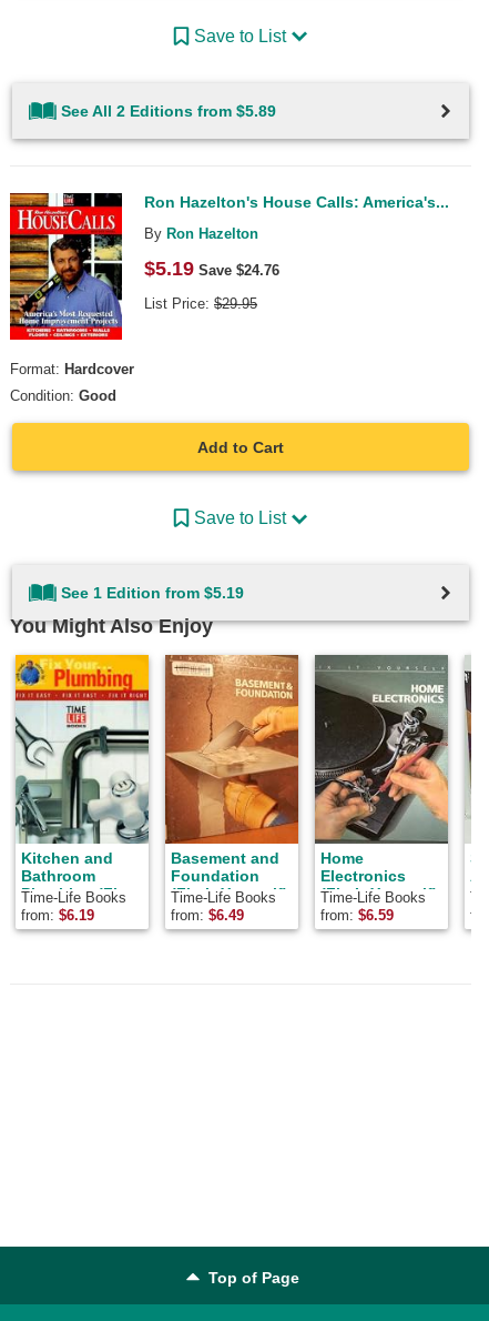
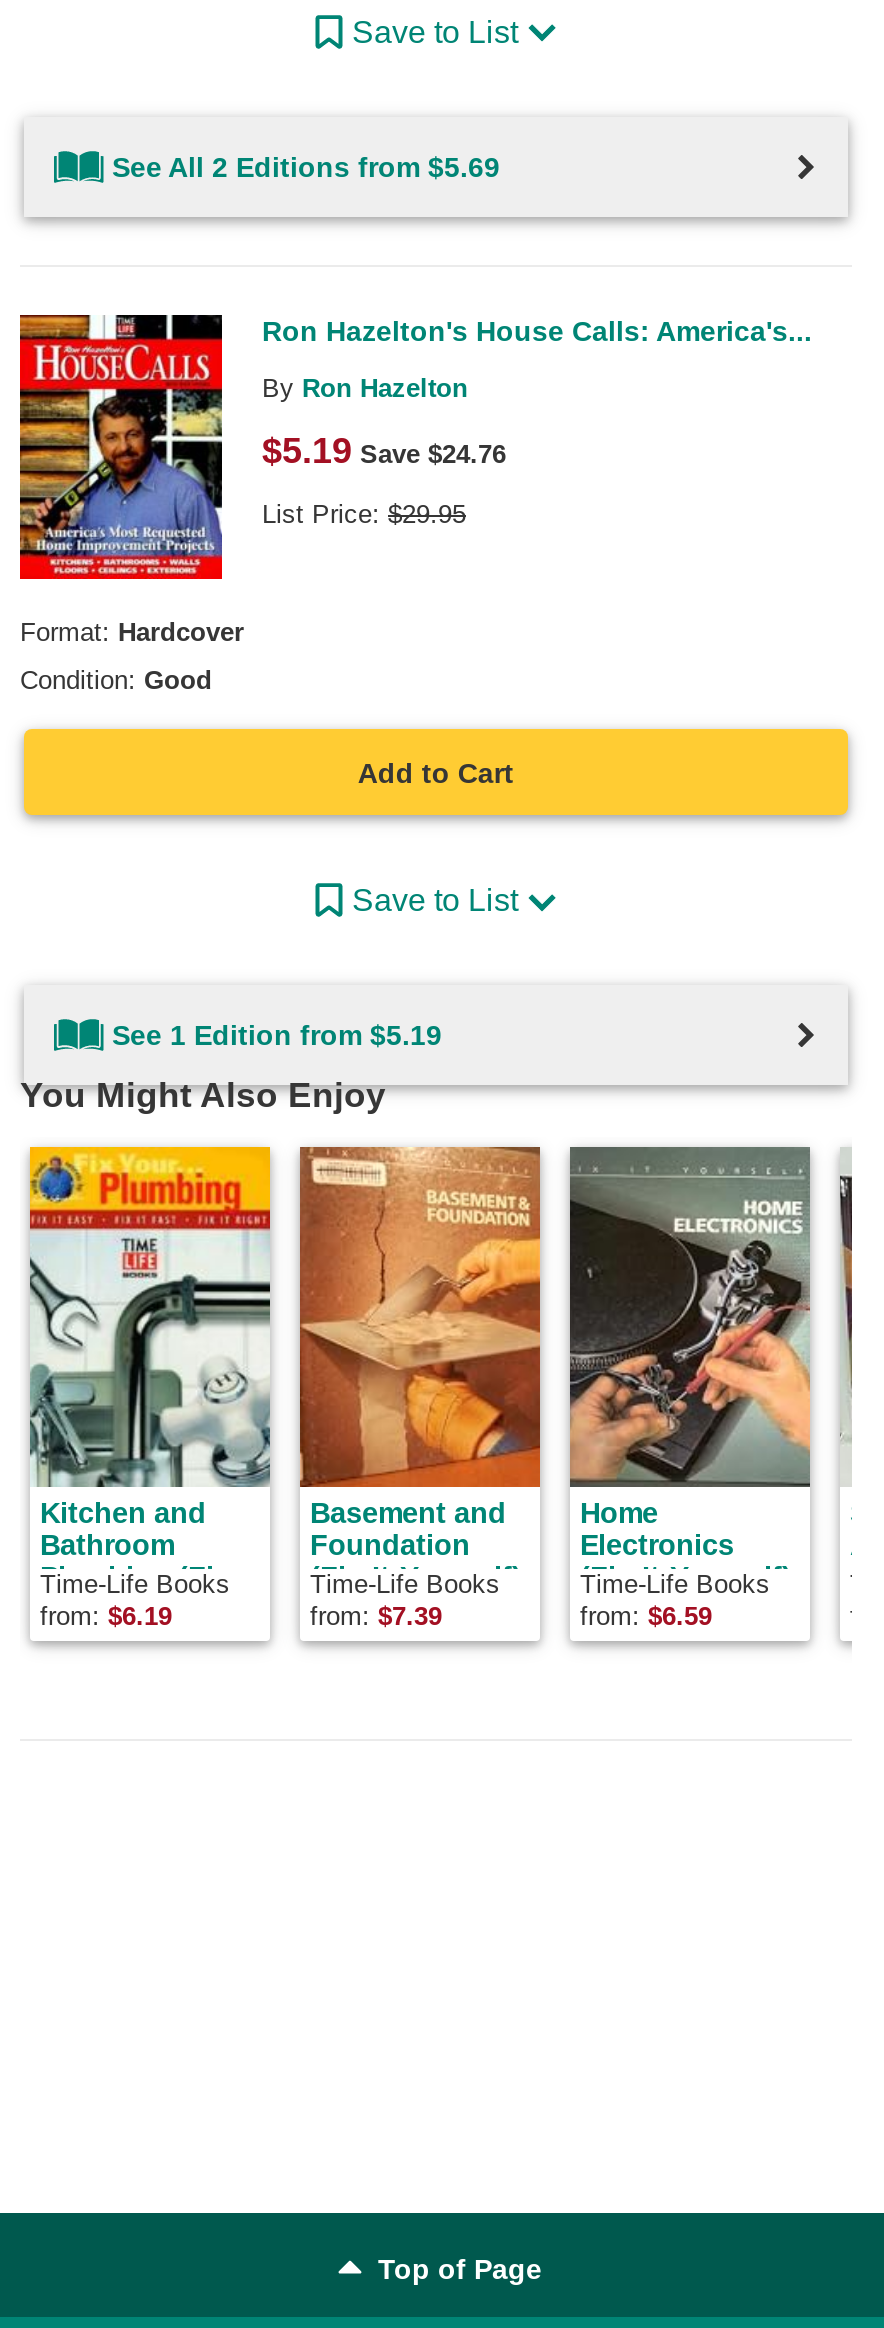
[61,102,276,119] See All 2 Editions from $5.89 -> [112,150,500,182] See All 2 Editions from $5.69
[171,907,244,924] from: $6.49 -> [310,1602,442,1632] from: $7.39

